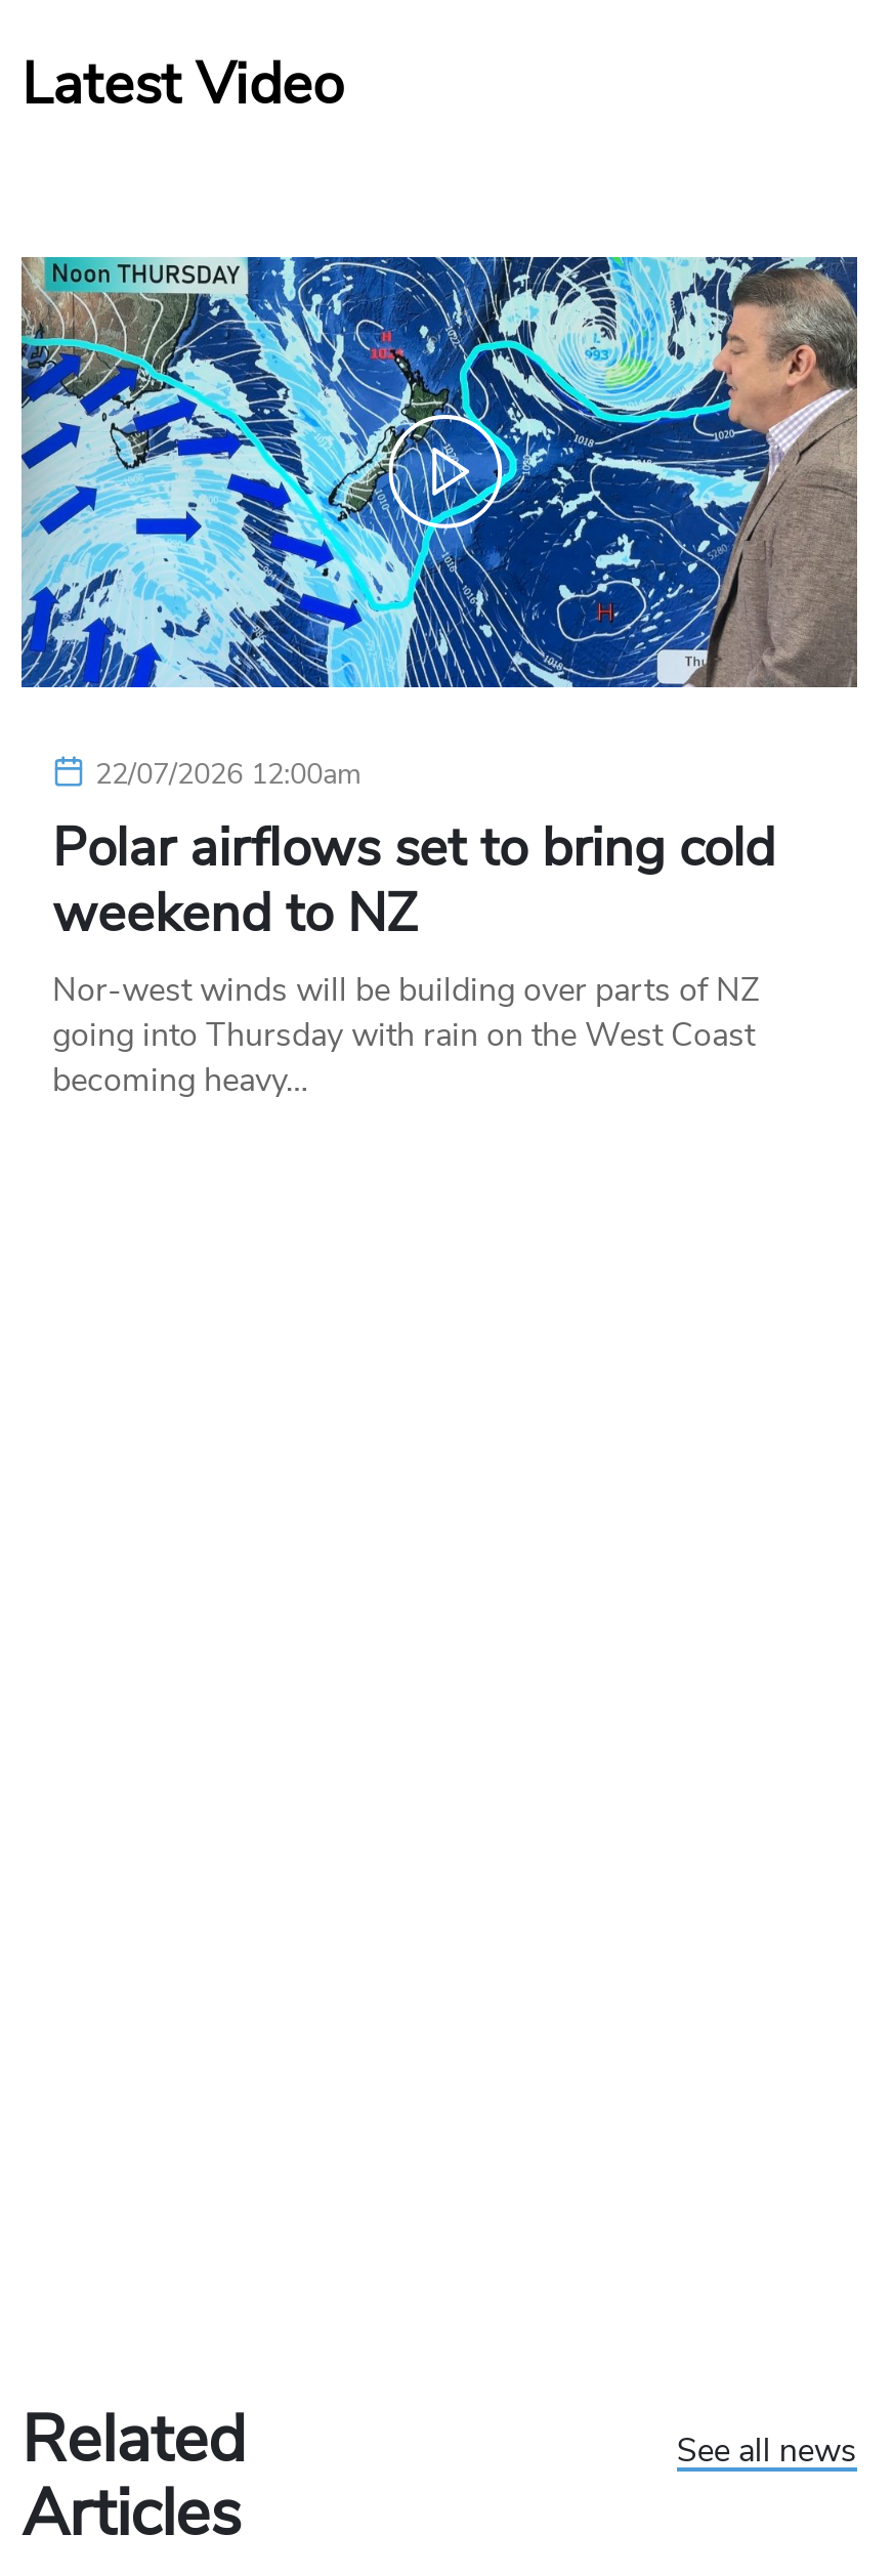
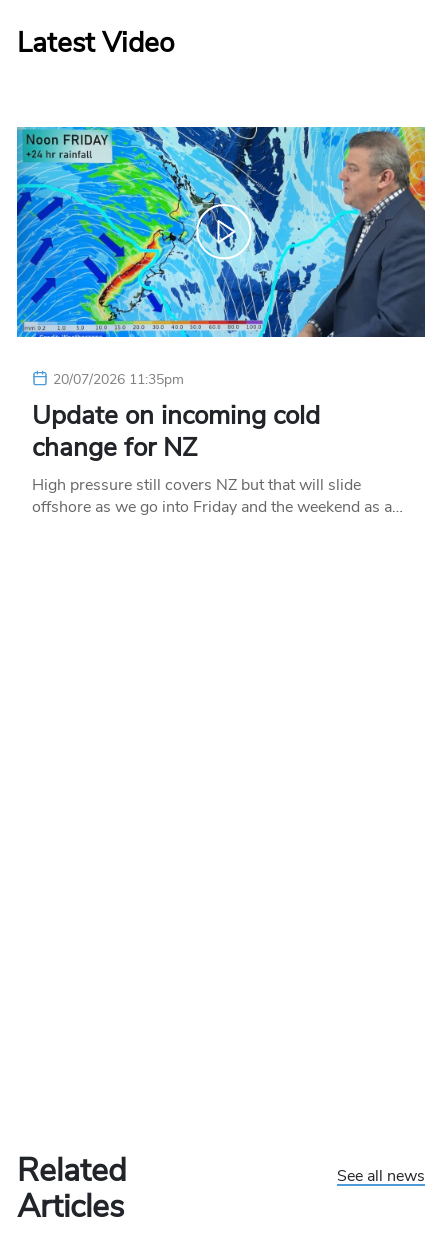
[19,255,859,1103] [image] | 22/07/2026 12:00am | Polar airflows set to bring cold | weekend to NZ | Nor-west winds will be building over parts of NZ | going into Thursday with rain on the West Coast | becoming heavy… -> [16,126,426,518] [image] | 20/07/2026 11:35pm | Update on incoming cold | change for NZ | High pressure still covers NZ but that will slide | offshore as we go into Friday and the weekend as a…

